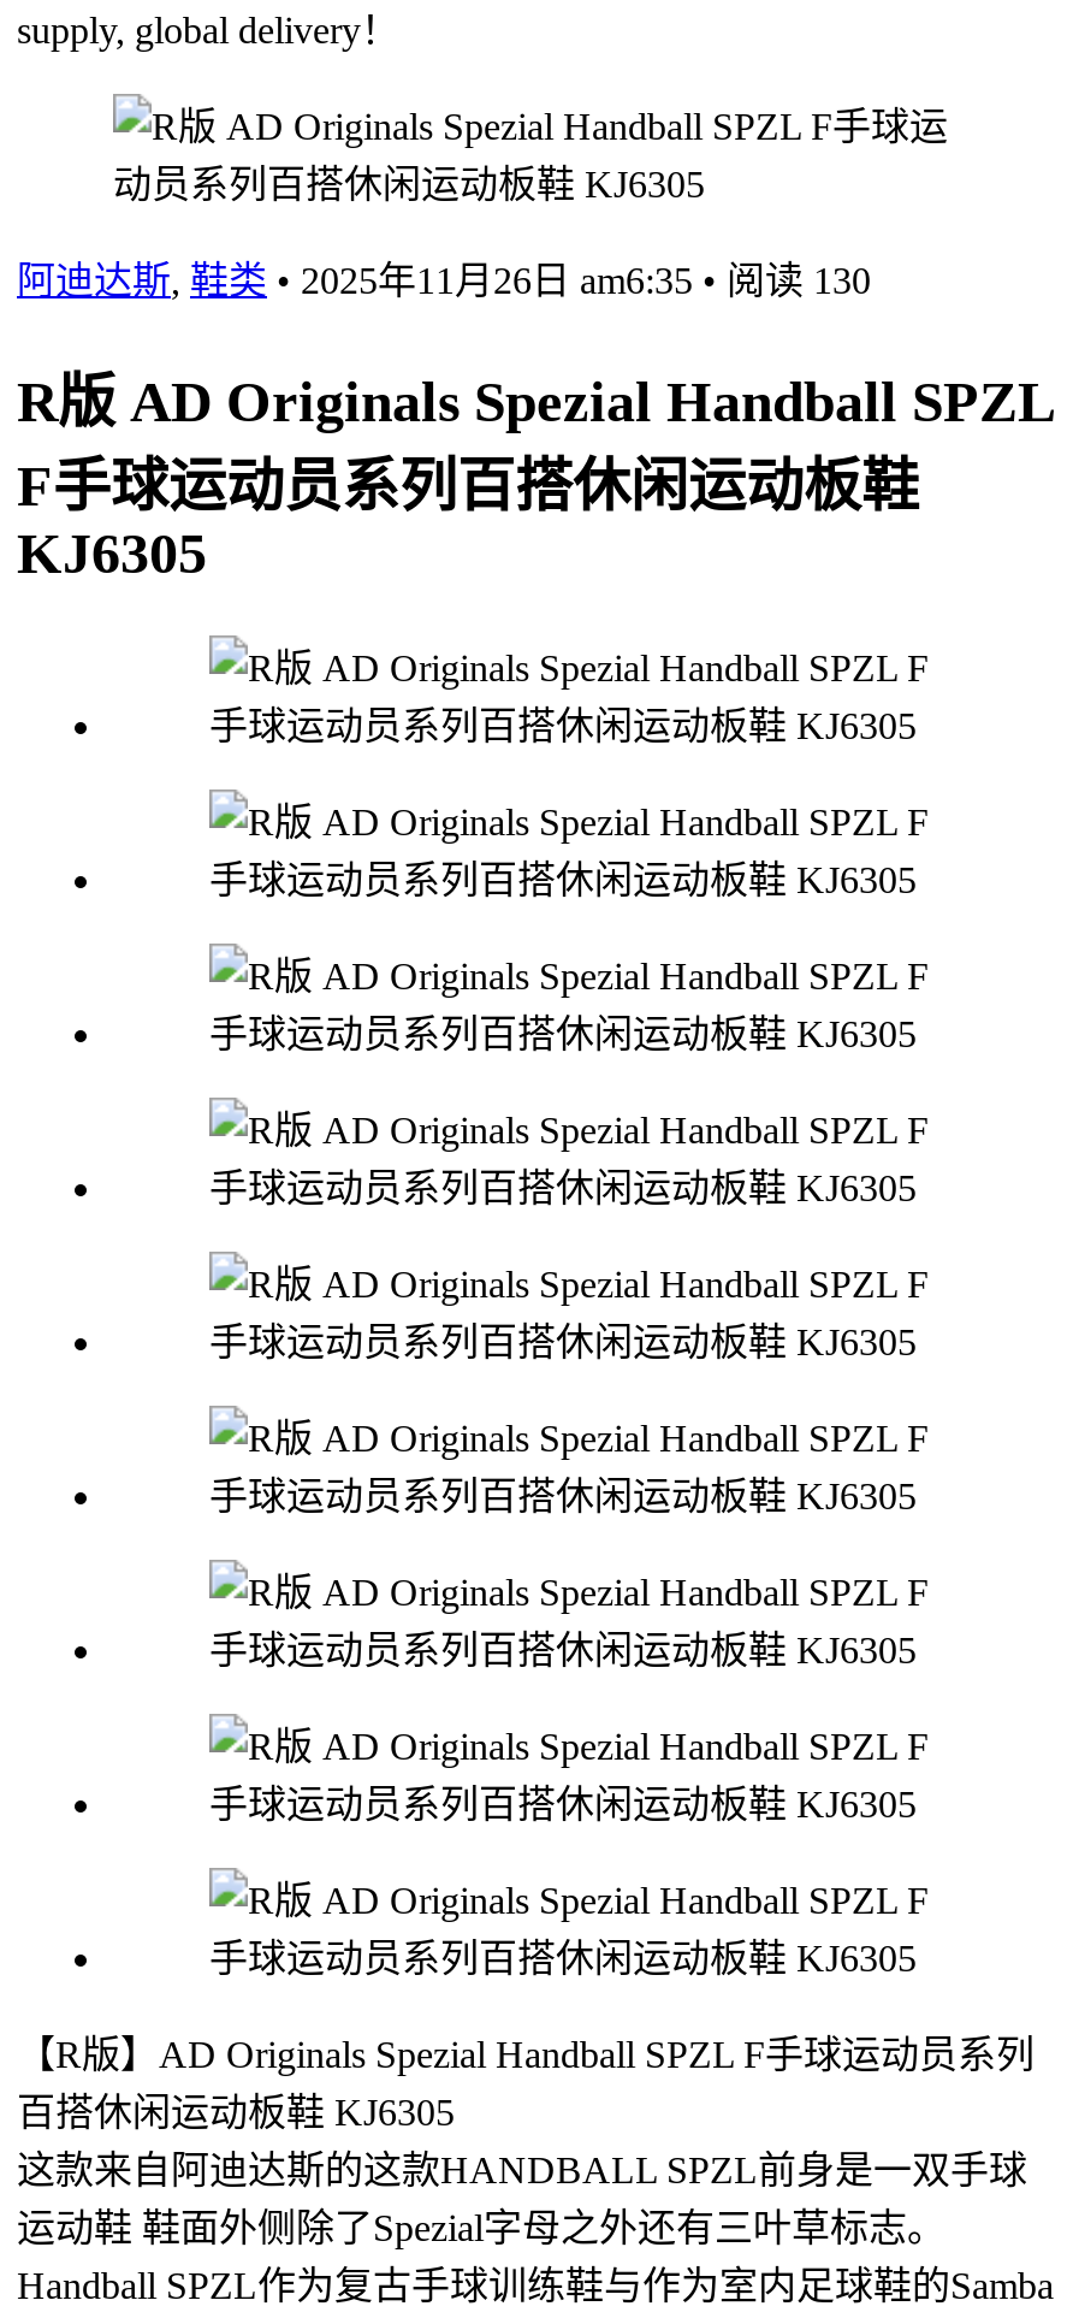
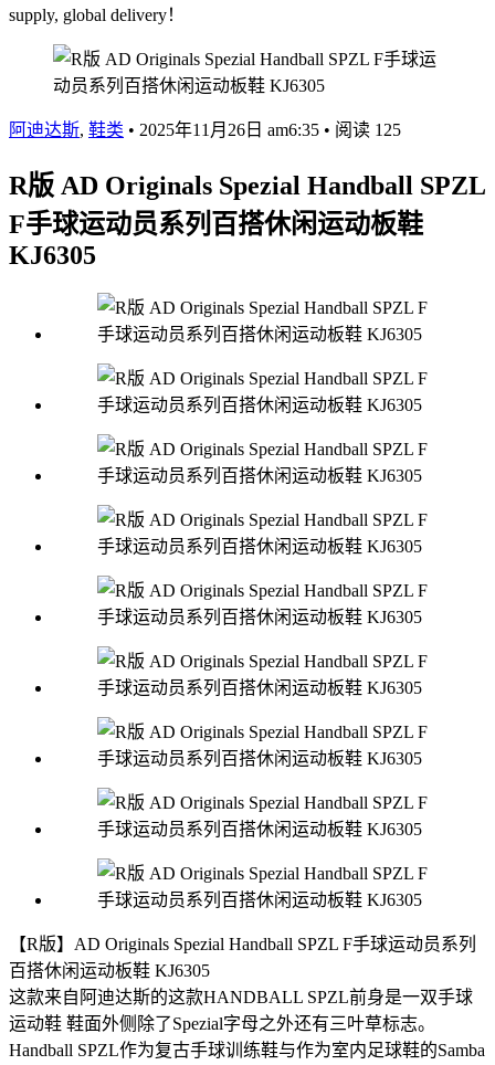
[17,261,871,302] 阿迪达斯,鞋类 • 2025年11月26日 am6:35 • 阅读 130 -> [9,121,401,140] 阿迪达斯,鞋类 • 2025年11月26日 am6:35 • 阅读 125

